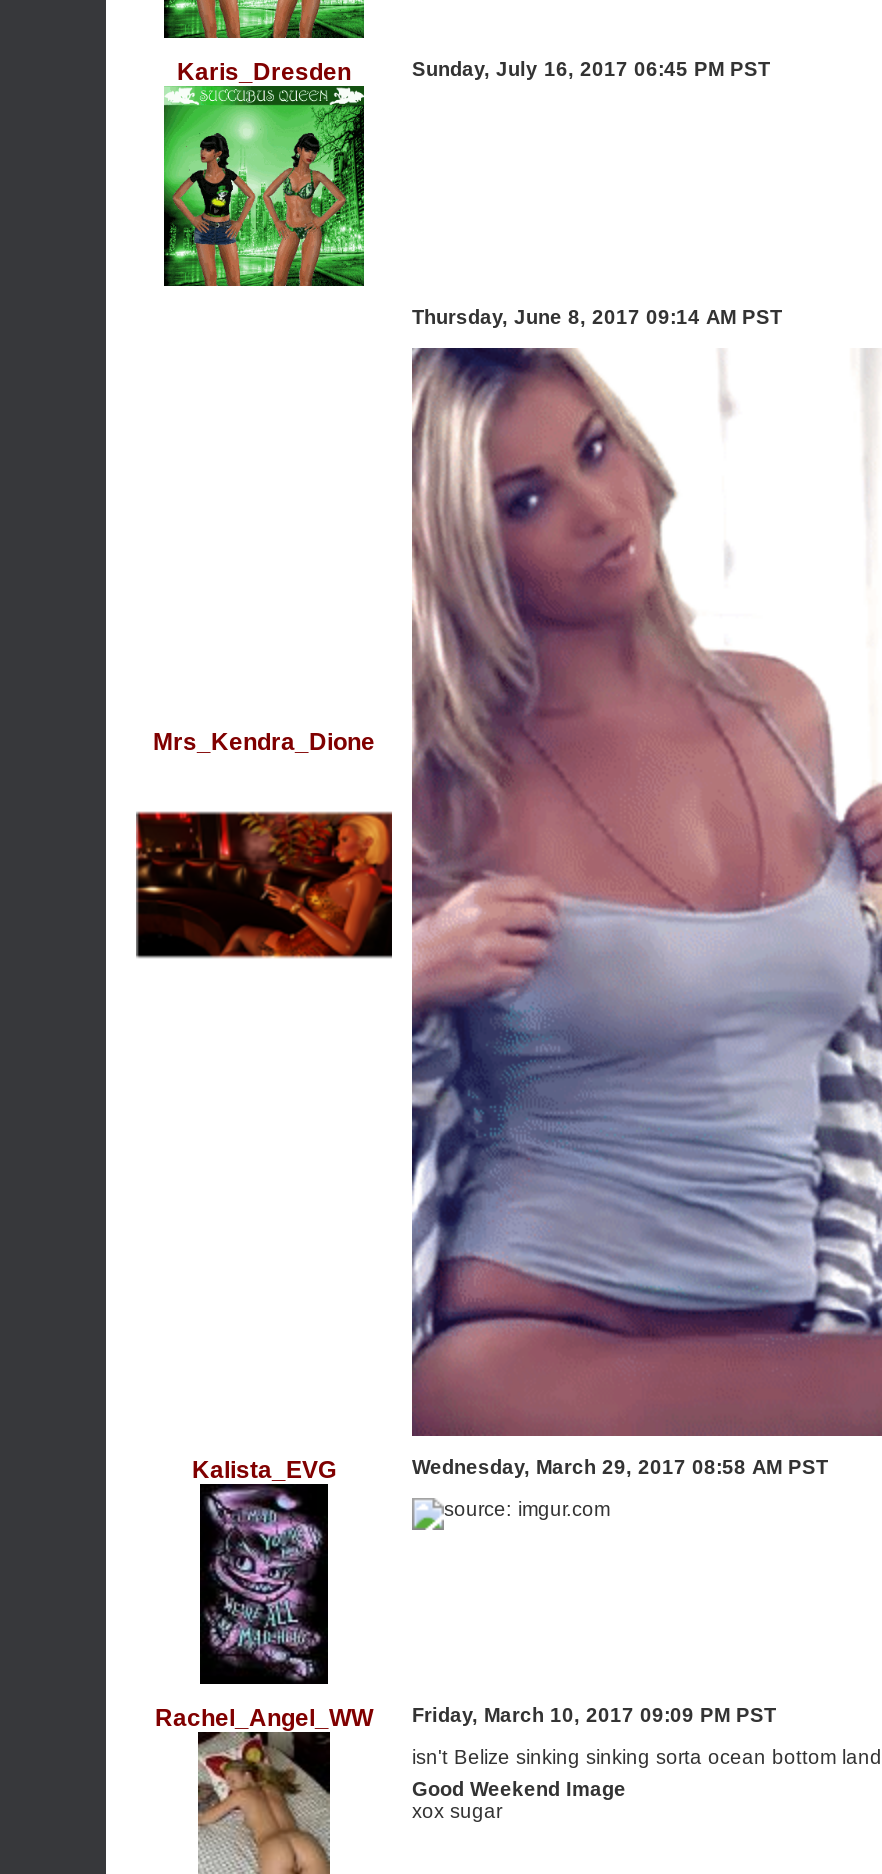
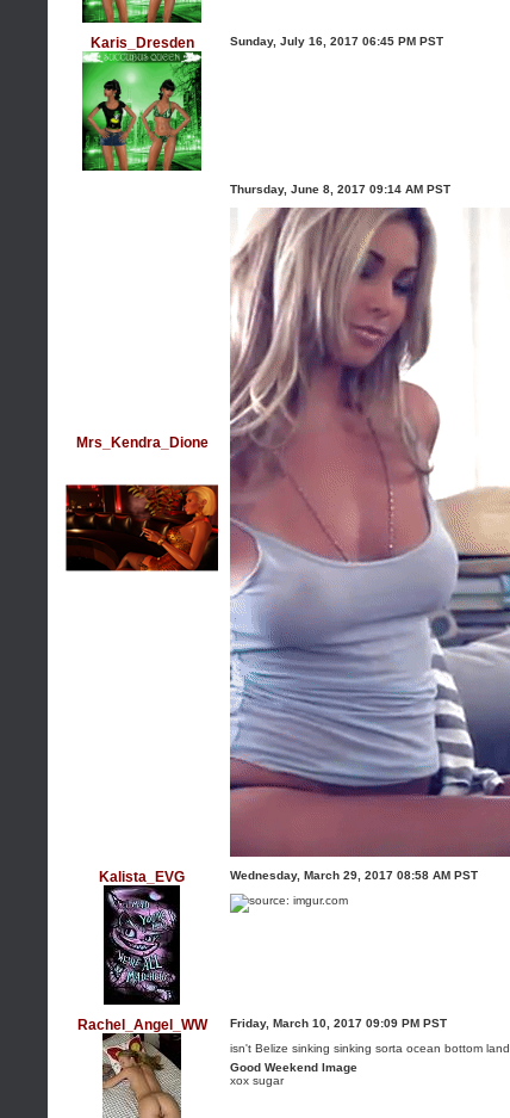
[410,346,876,1372] [image] -> [230,206,506,817] [image]

